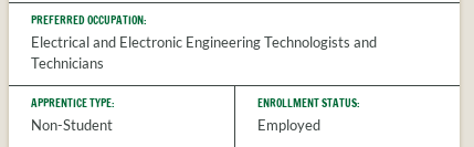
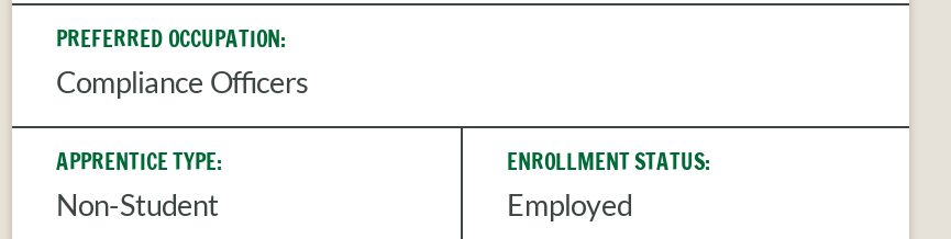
[31,33,377,72] Electrical and Electronic Engineering Technologists and | Technicians -> [56,65,309,100] Compliance Officers

